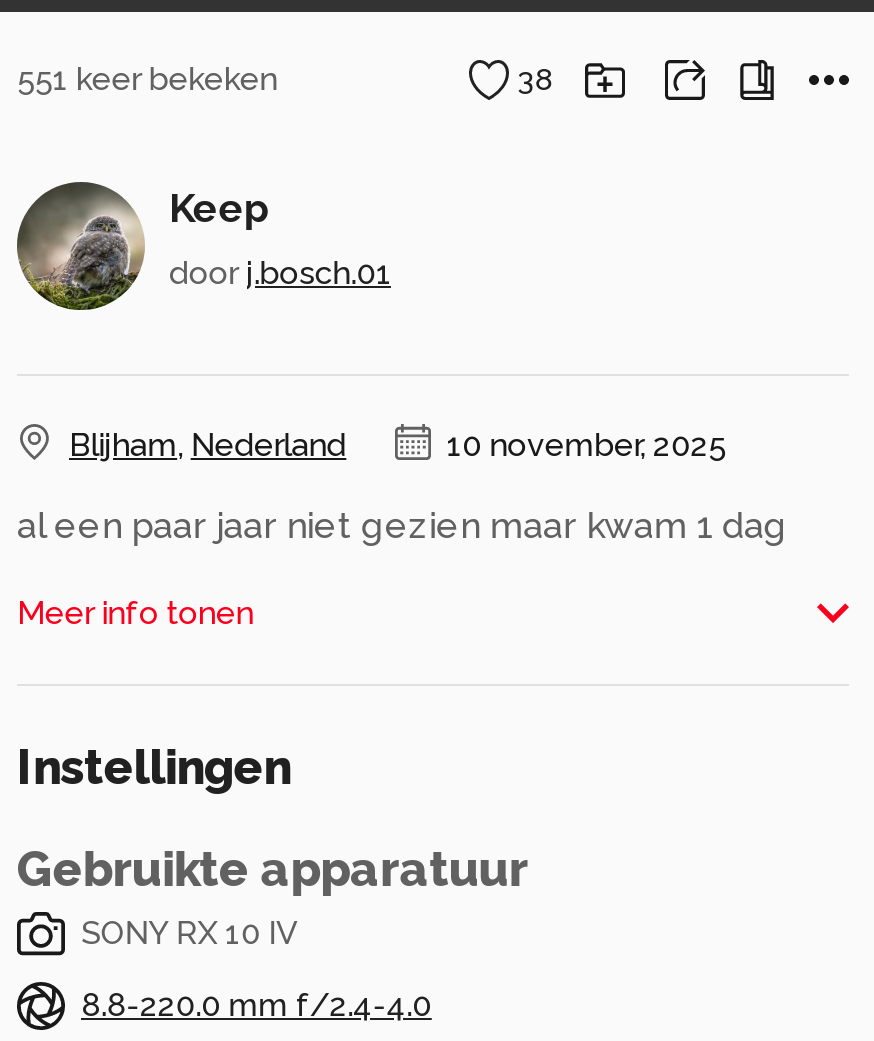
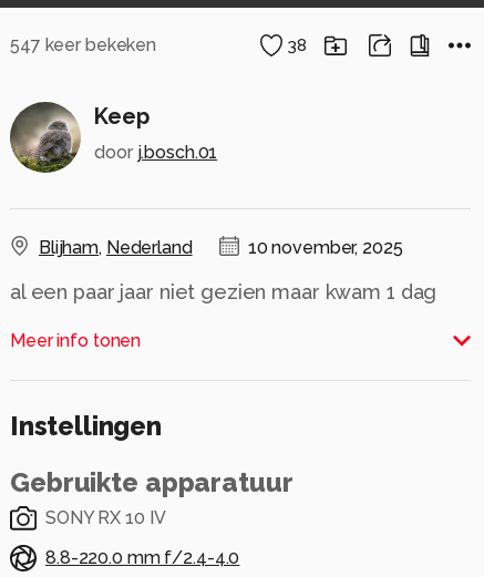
[17,60,277,98] 551 keer bekeken -> [10,34,156,55] 547 keer bekeken

